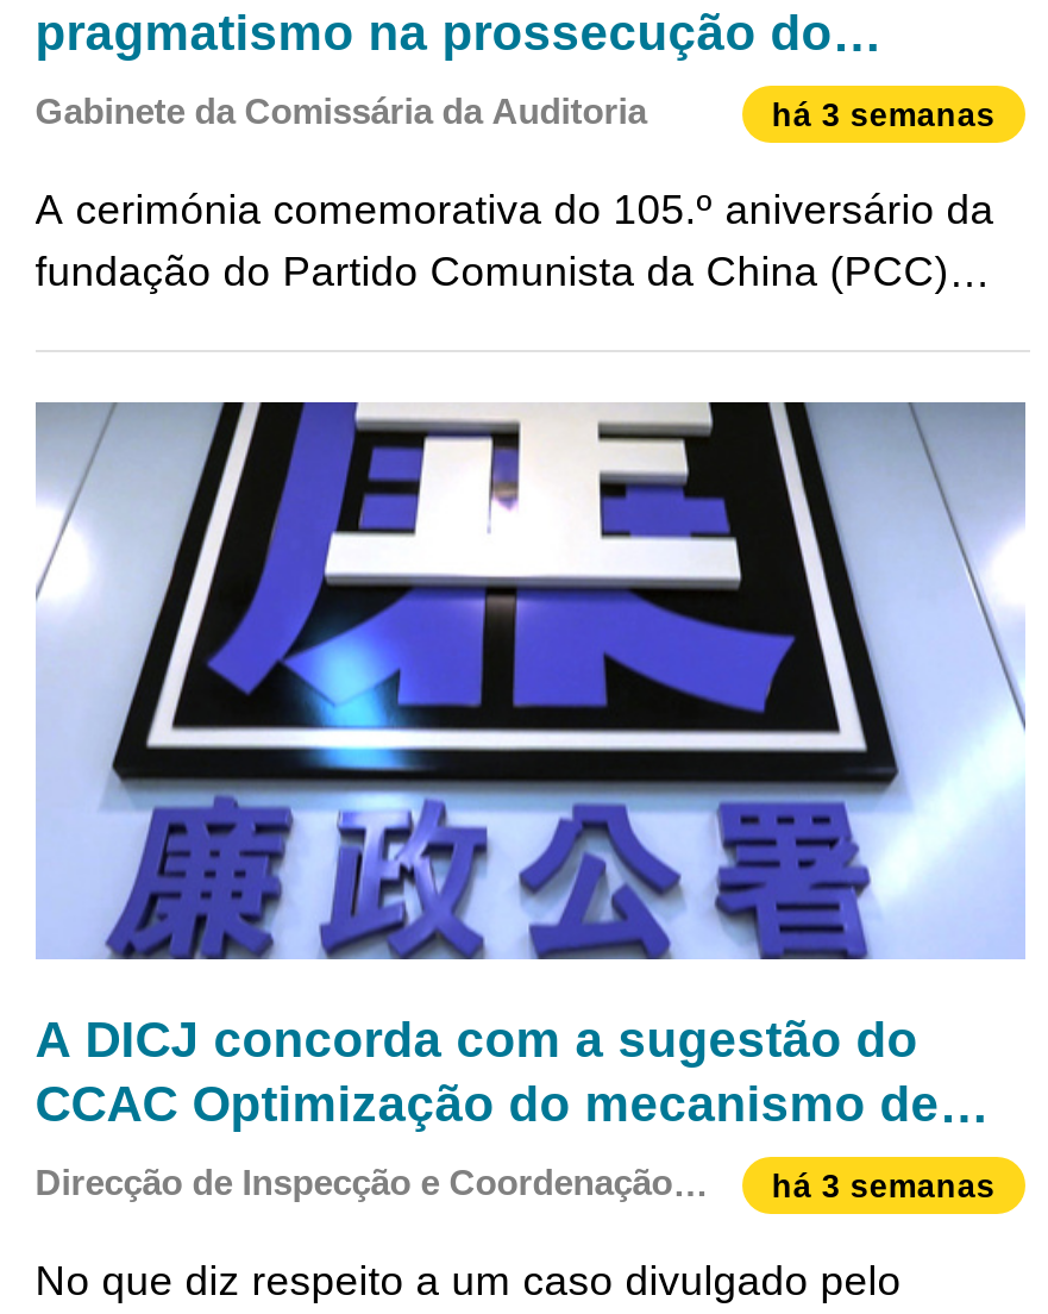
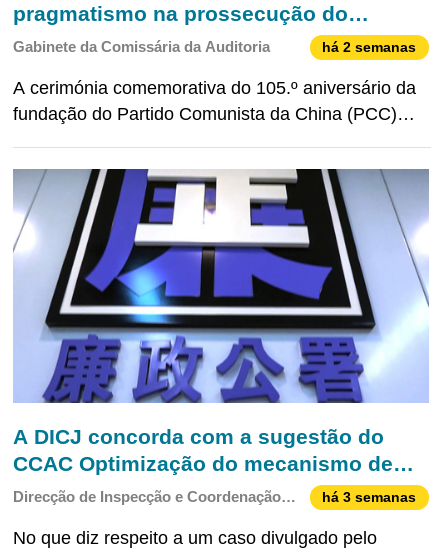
[772,96,995,131] há 3 semanas -> [322,40,416,55] há 2 semanas

